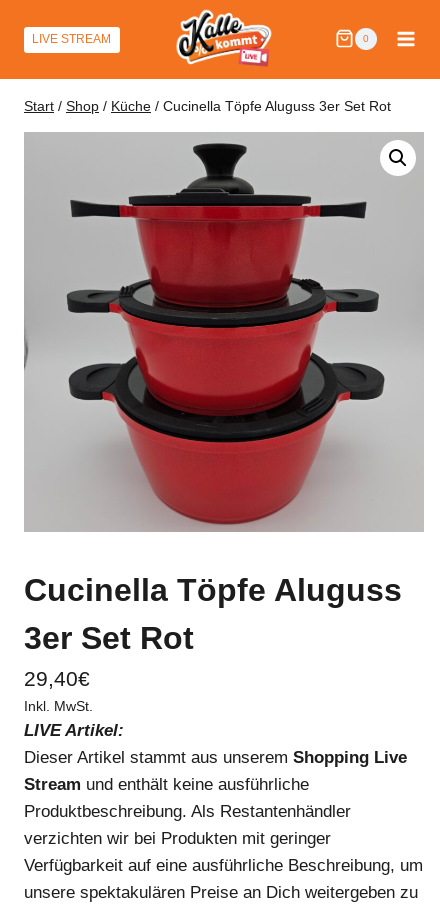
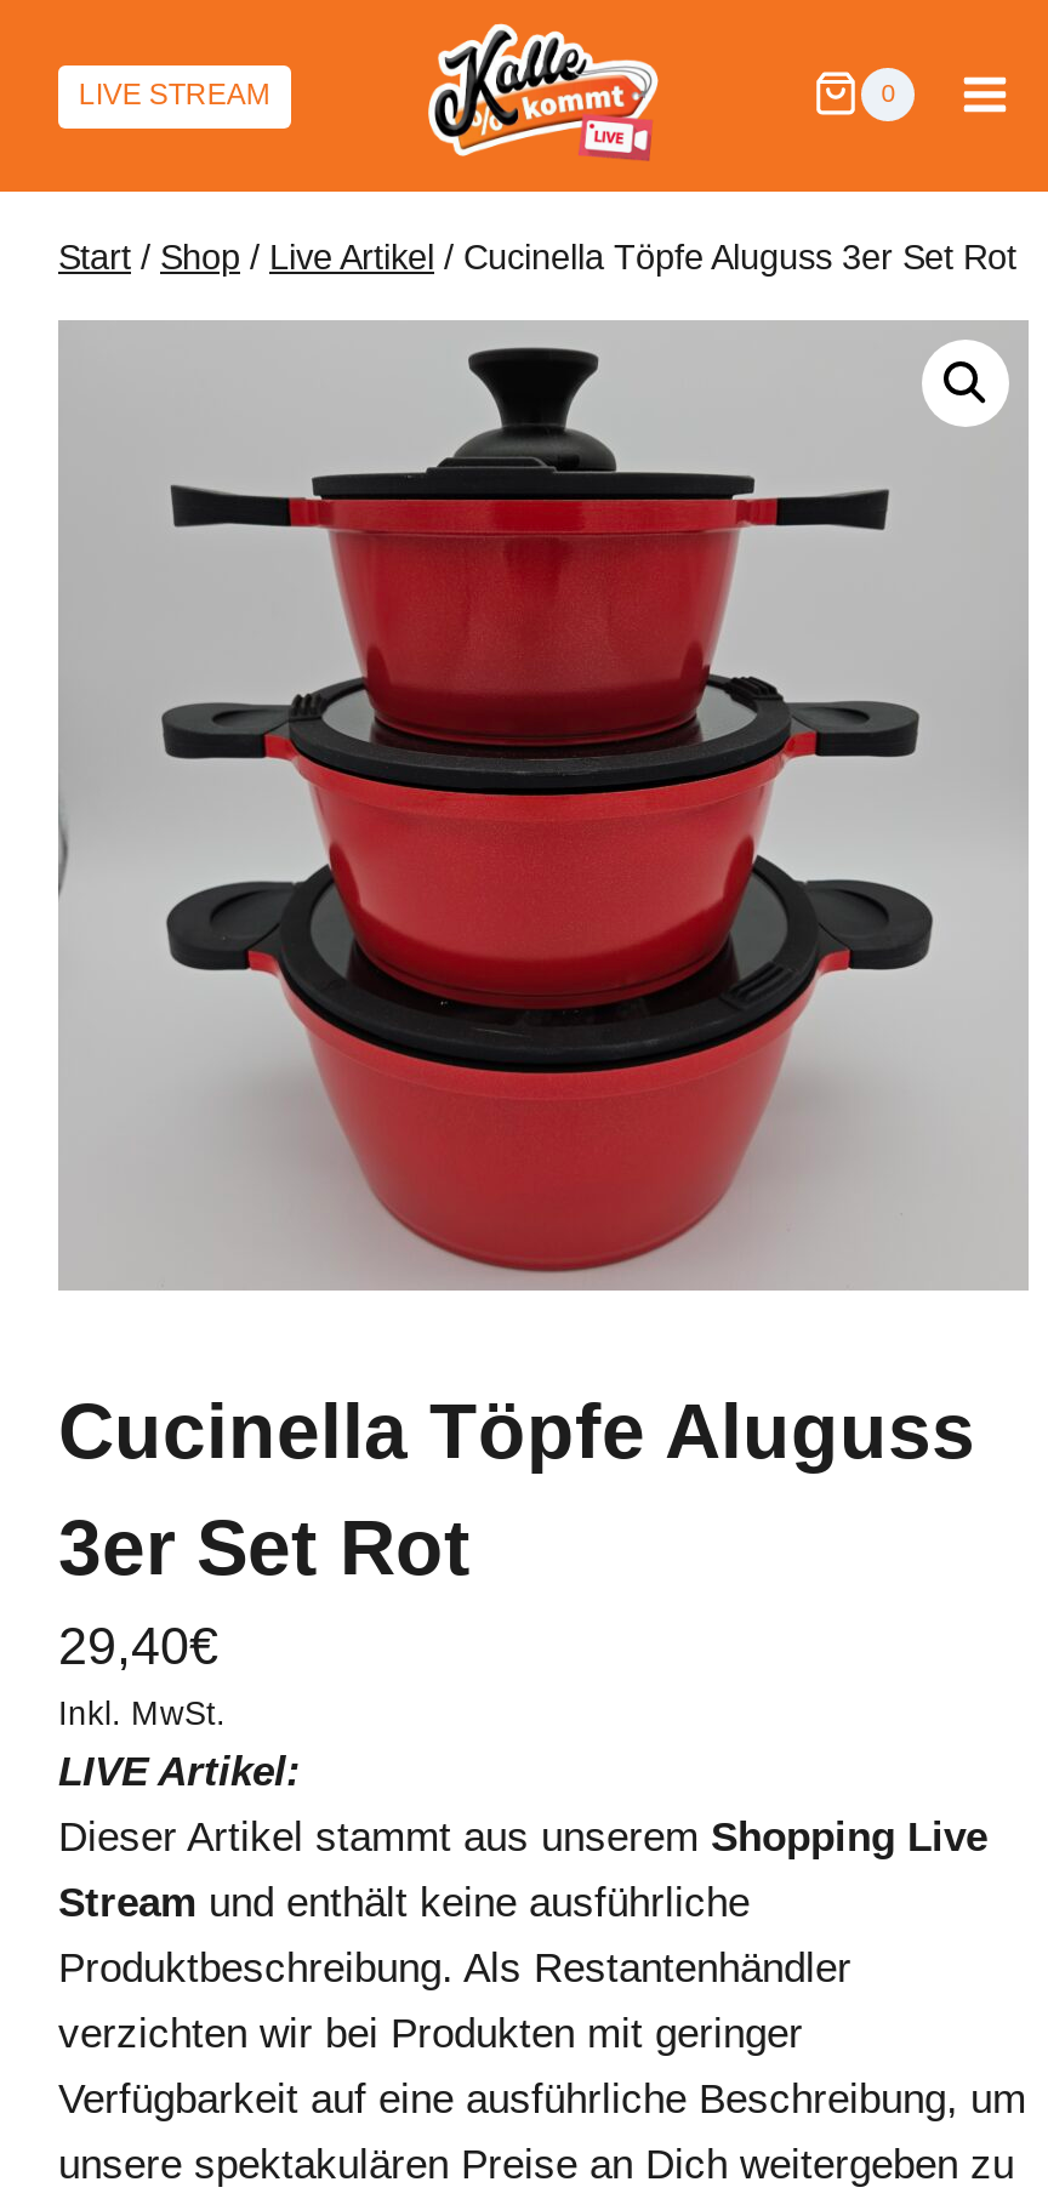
[24,98,391,114] Start / Shop / Küche / Cucinella Töpfe Aluguss 3er Set Rot -> [58,237,1016,276] Start / Shop / Live Artikel / Cucinella Töpfe Aluguss 3er Set Rot

